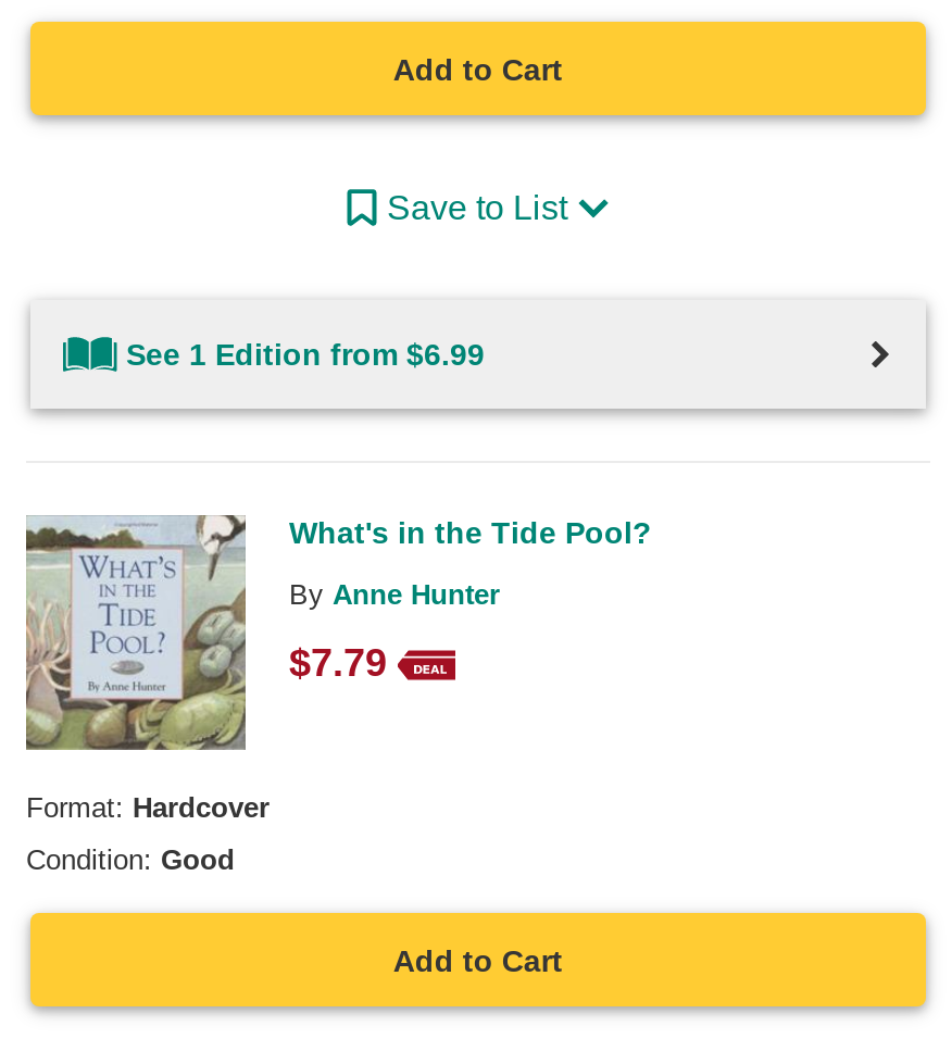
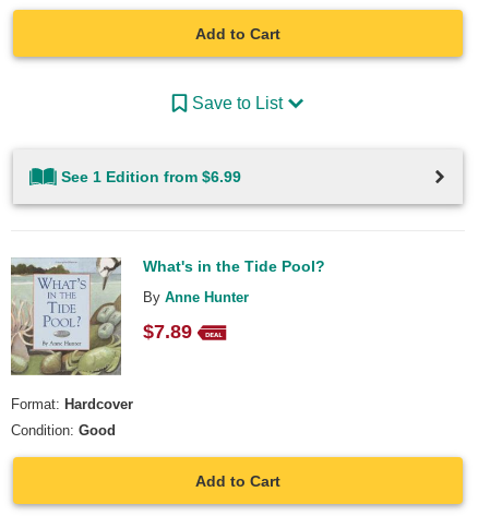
[289,641,387,685] $7.79 -> [143,321,192,342] $7.89

